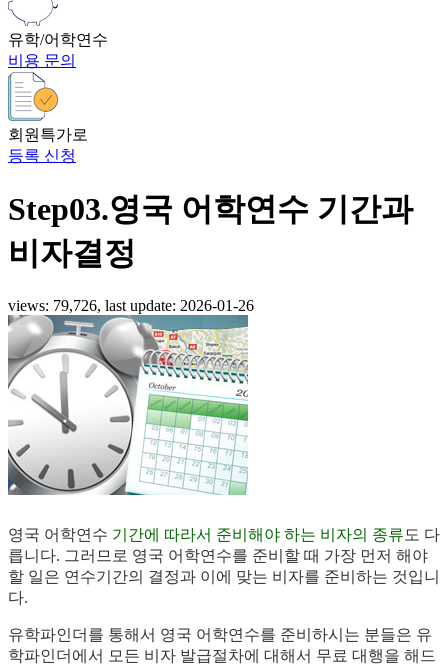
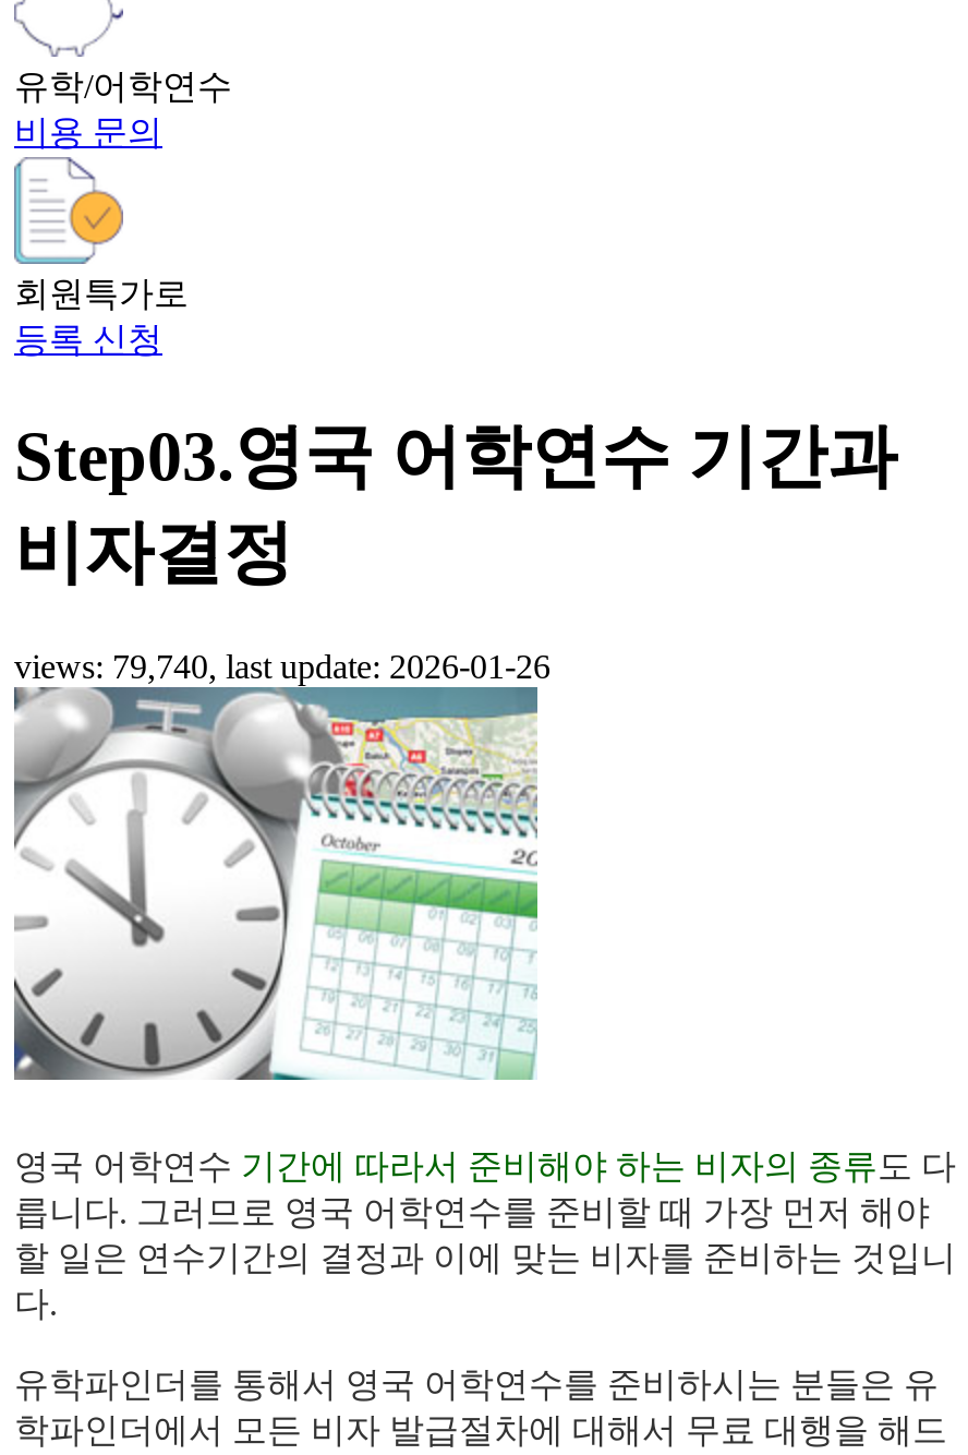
[8,297,254,314] views: 79,726, last update: 2026-01-26 -> [14,649,550,686] views: 79,740, last update: 2026-01-26

